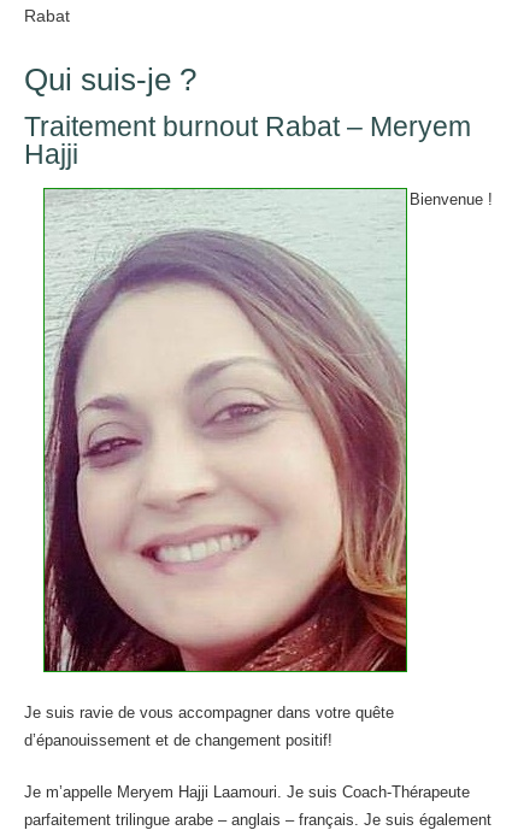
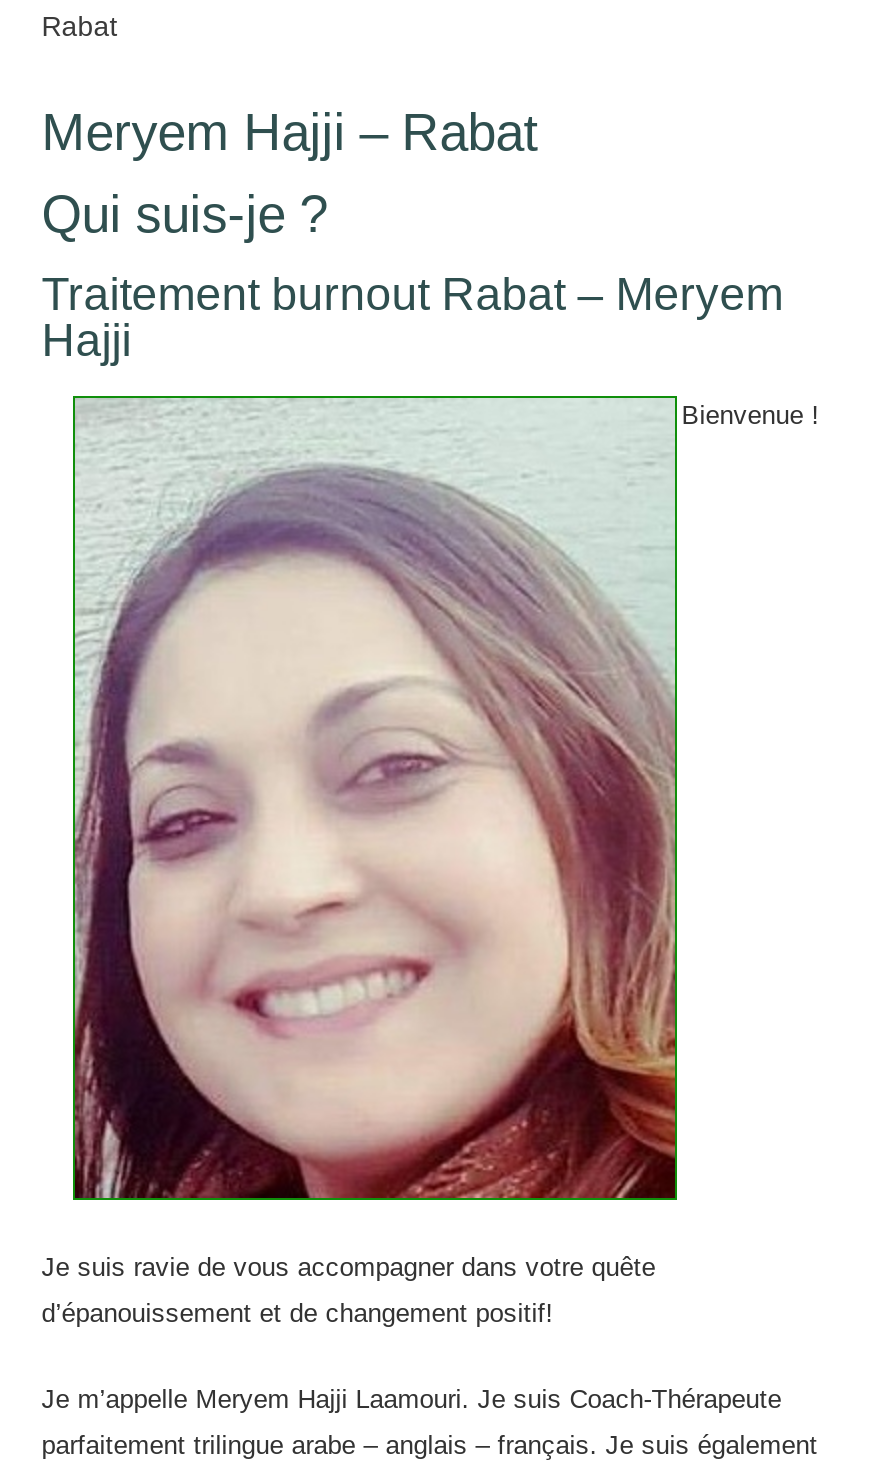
none -> [41,102,537,162] Meryem Hajji – Rabat

